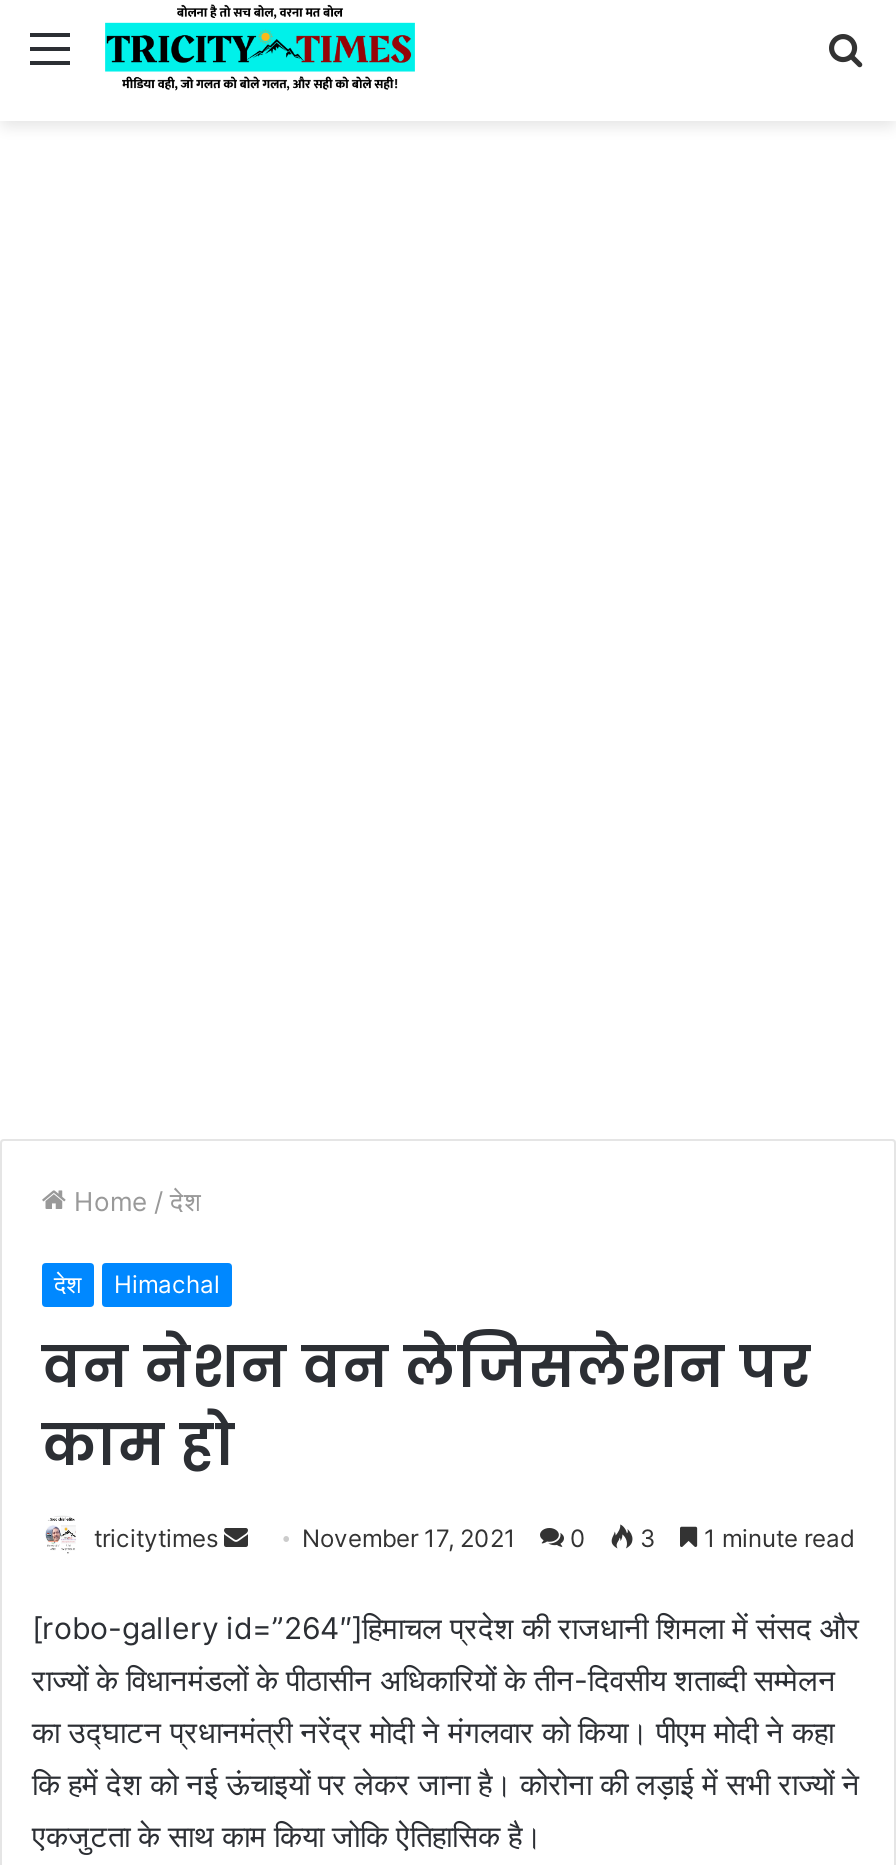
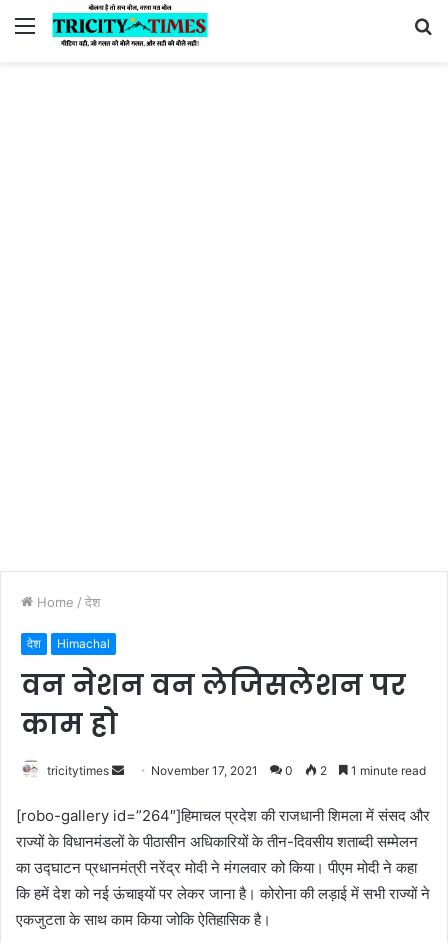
[634,1523,656,1553] 3 -> [317,763,327,778] 2

